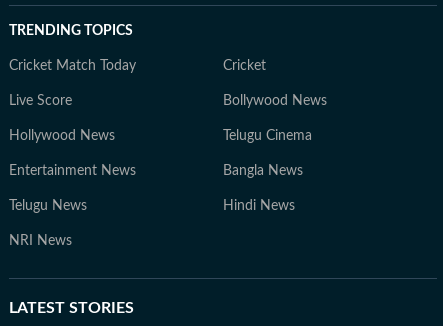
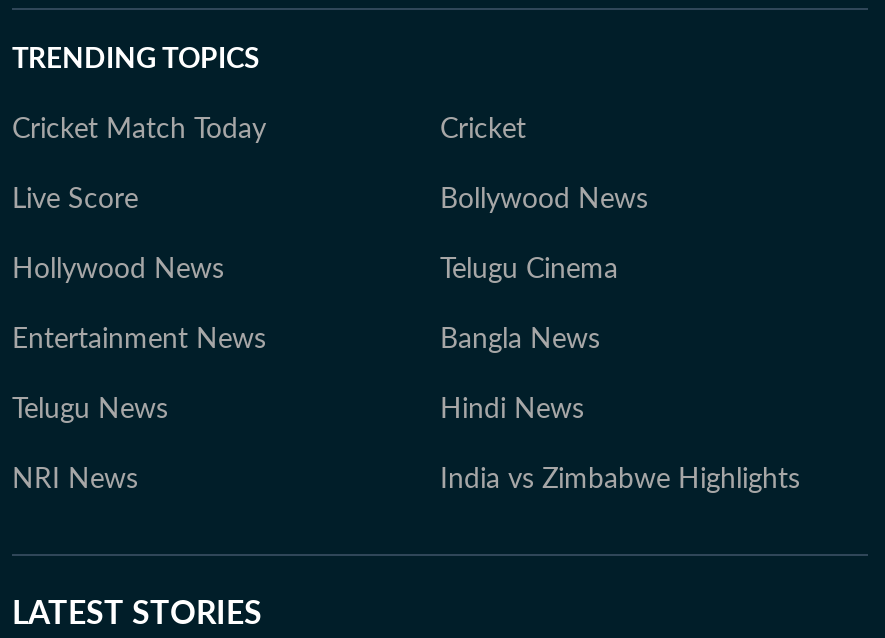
none -> [440,465,800,493] India vs Zimbabwe Highlights

